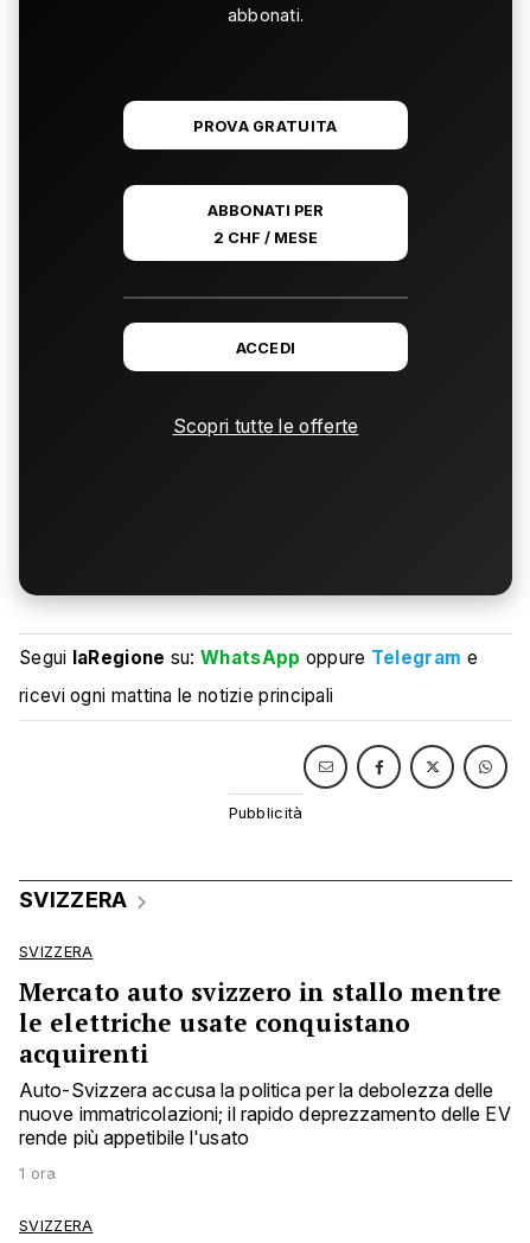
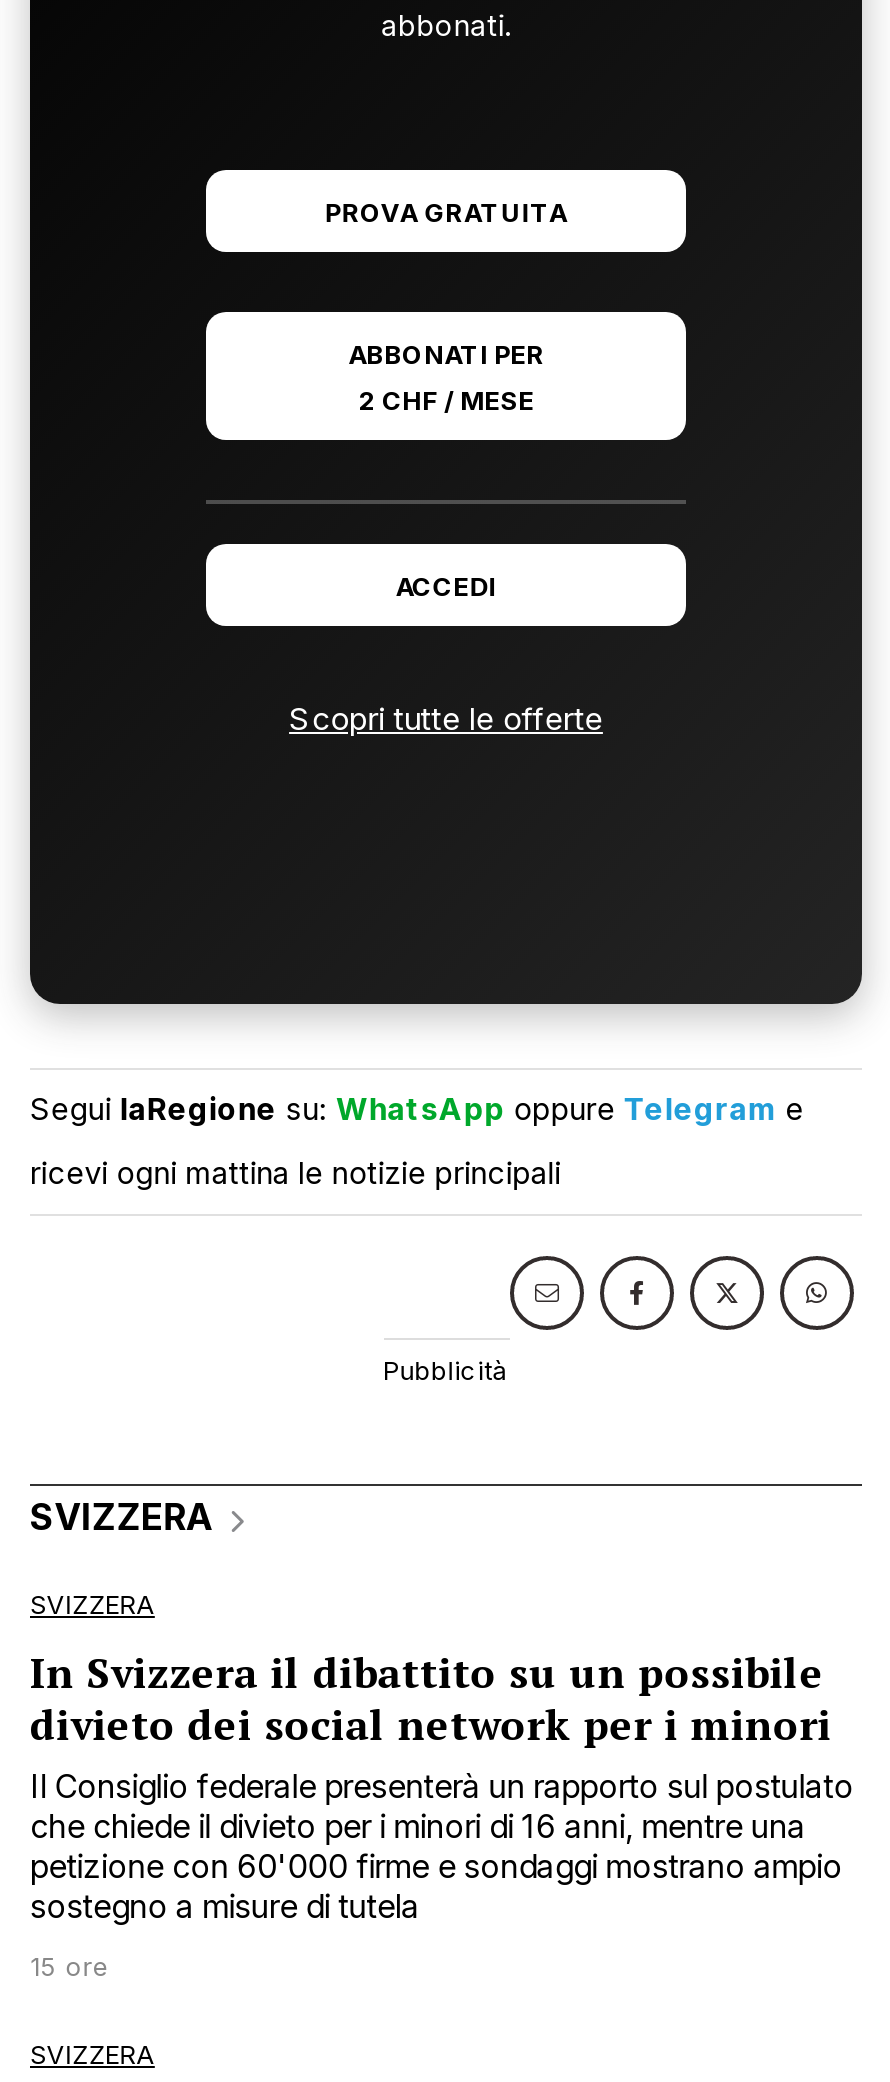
[19,975,511,1149] Mercato auto svizzero in stallo mentre | le elettriche usate conquistano | acquirenti | Auto-Svizzera accusa la politica per la debolezza delle | nuove immatricolazioni; il rapido deprezzamento delle EV | rende più appetibile l'usato -> [30,1644,854,1926] In Svizzera il dibattito su un possibile | divieto dei social network per i minori | Il Consiglio federale presenterà un rapporto sul postulato | che chiede il divieto per i minori di 16 anni, mentre una | petizione con 60'000 firme e sondaggi mostrano ampio | sostegno a misure di tutela
[19,1165,56,1183] 1 ora -> [30,1952,110,1982] 15 ore

